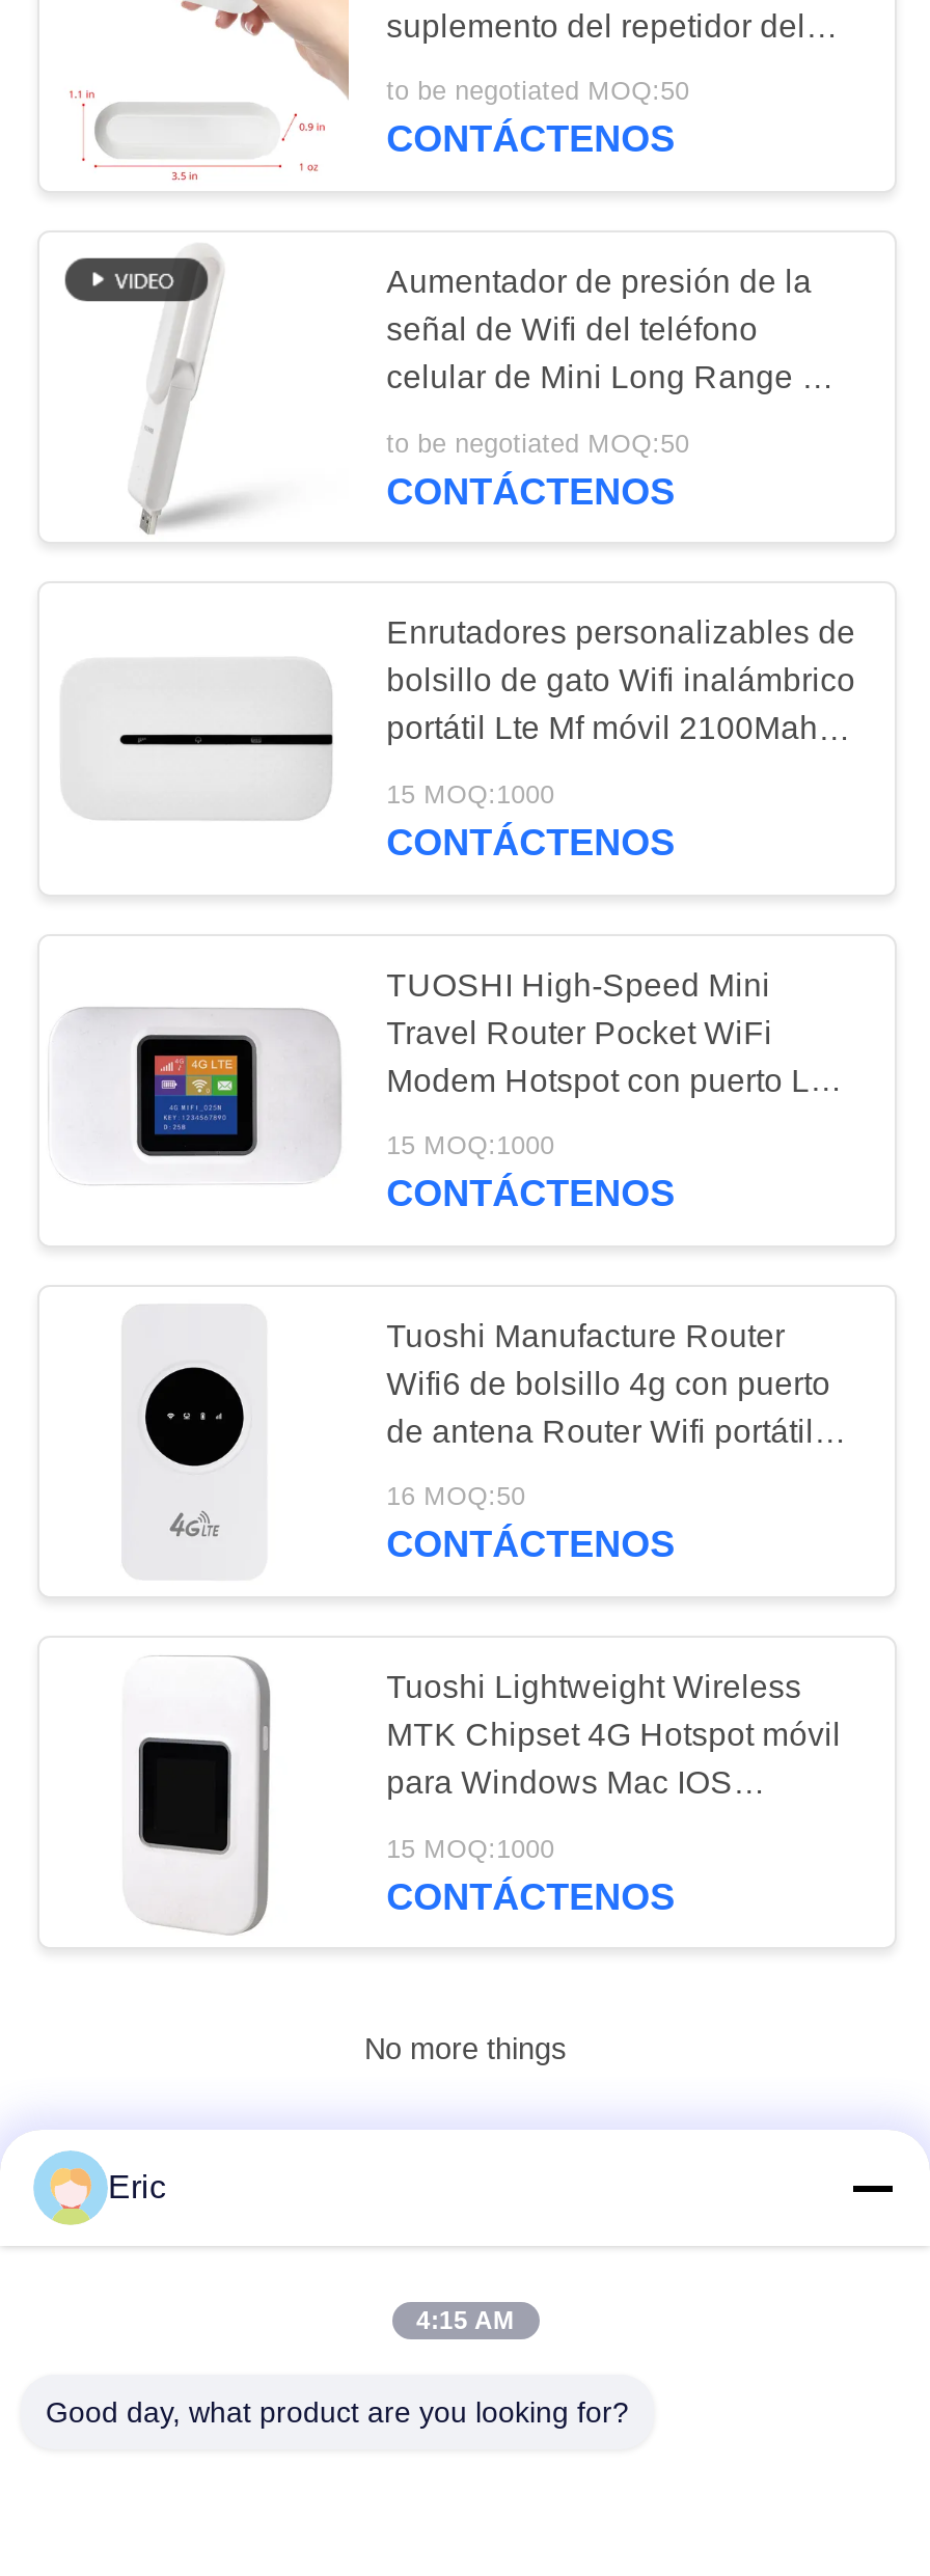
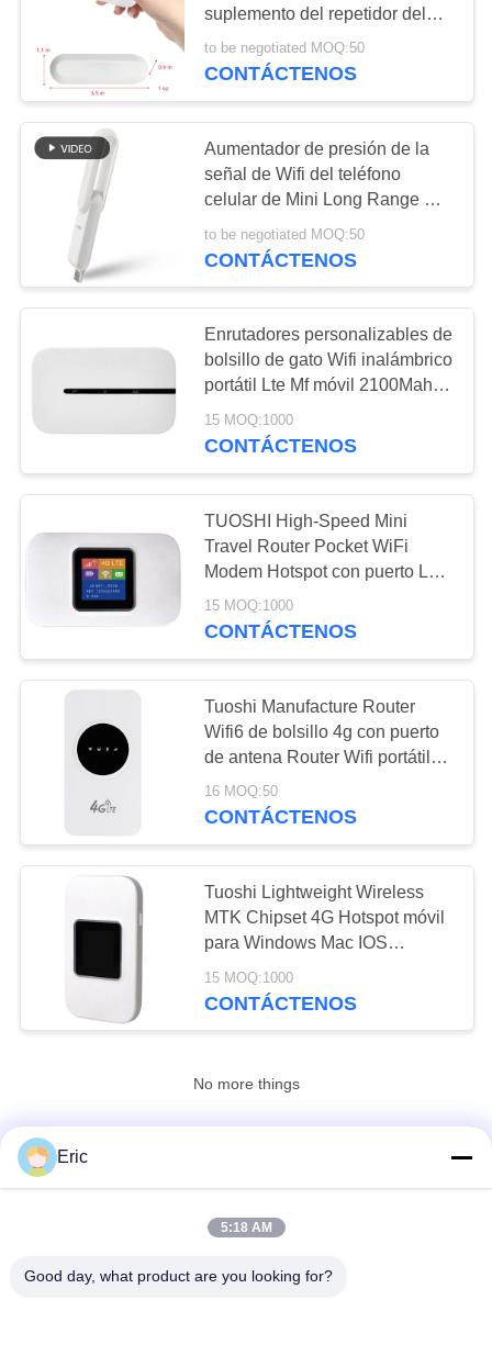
[416,2306,514,2335] 4:15 AM -> [220,1220,272,1235] 5:18 AM

